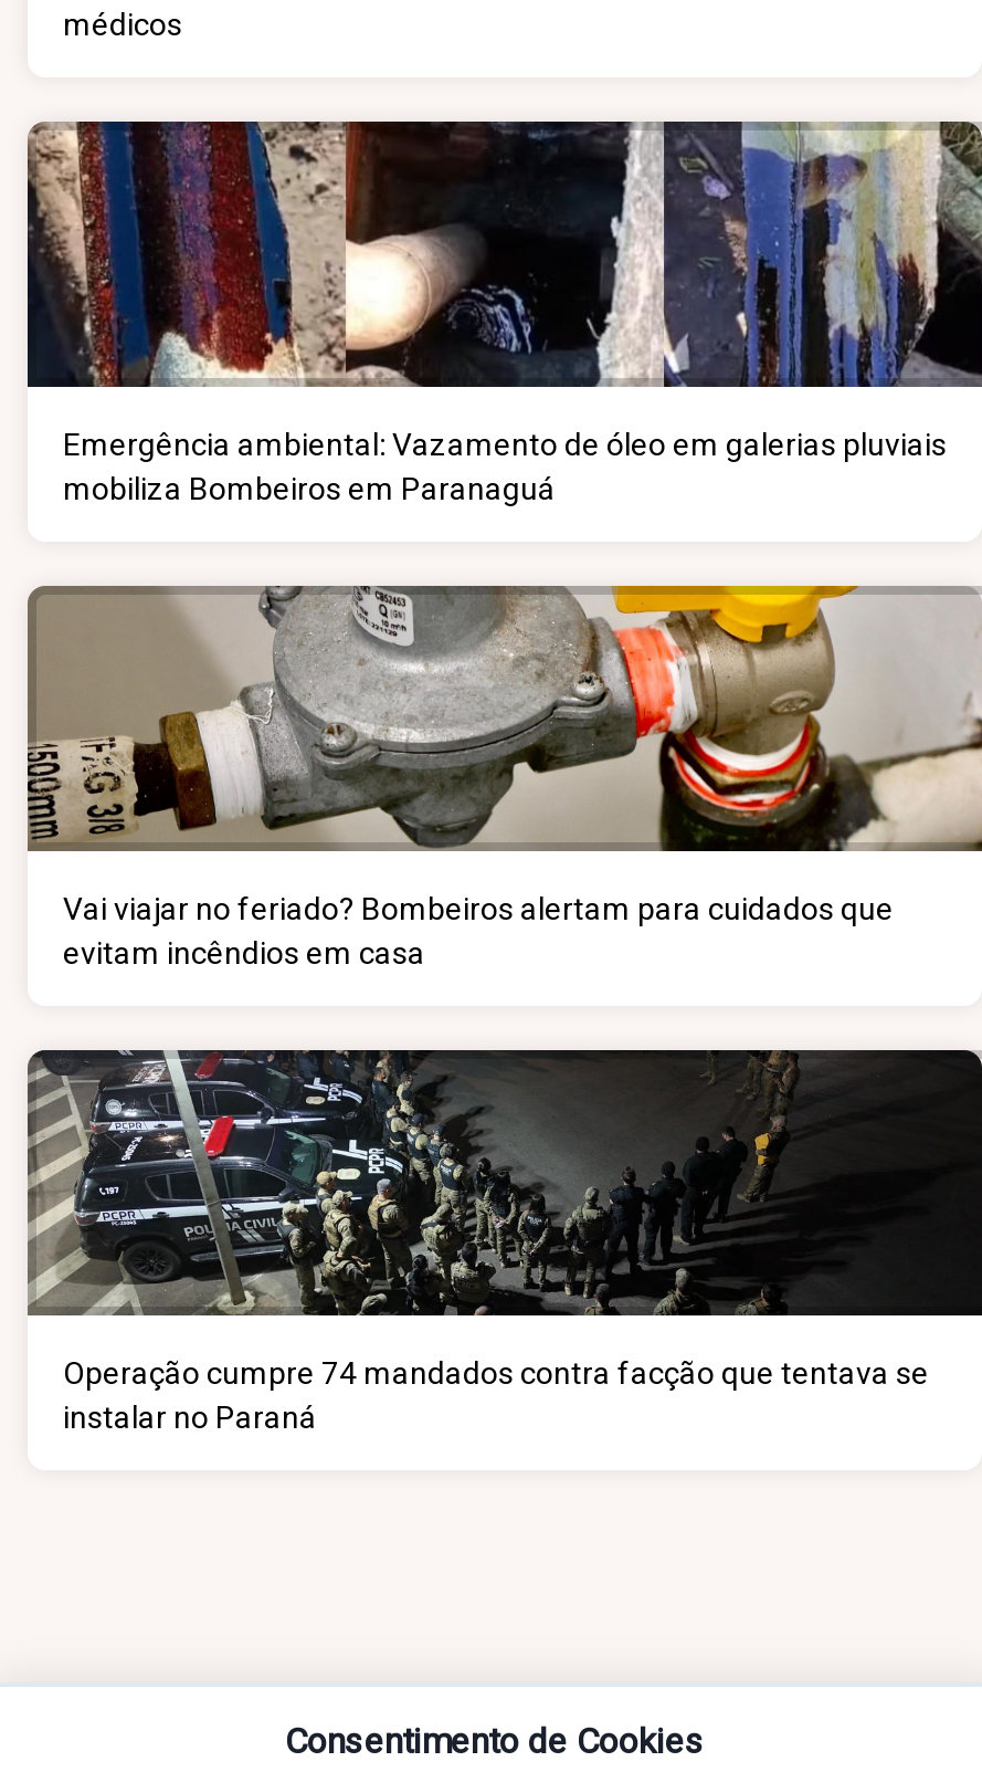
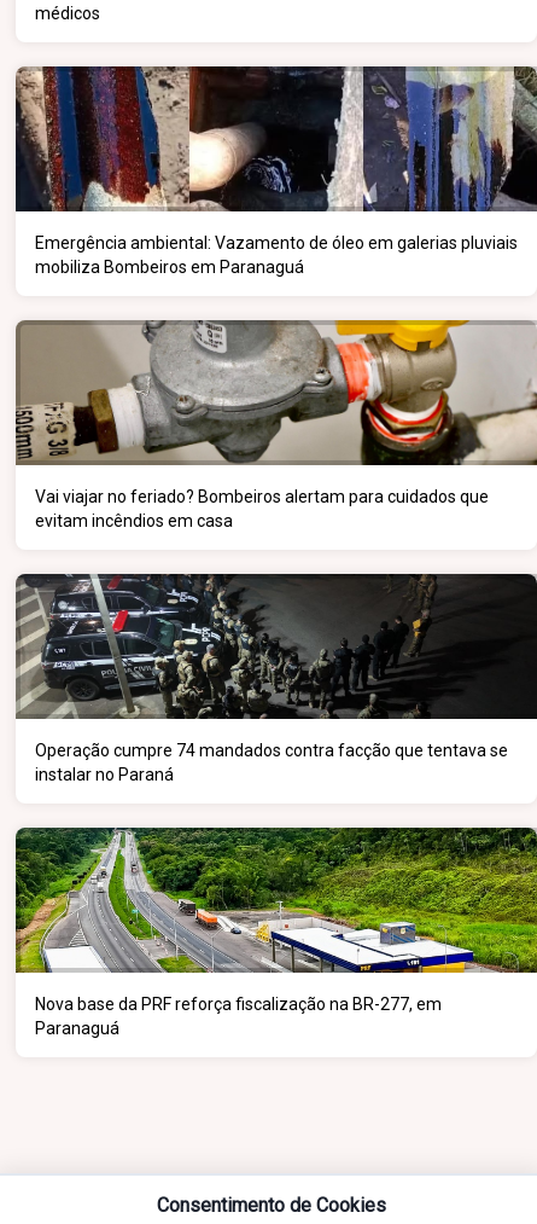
none -> [16,828,533,1037] [image] | Nova base da PRF reforça fiscalização na BR-277, em | Paranaguá

